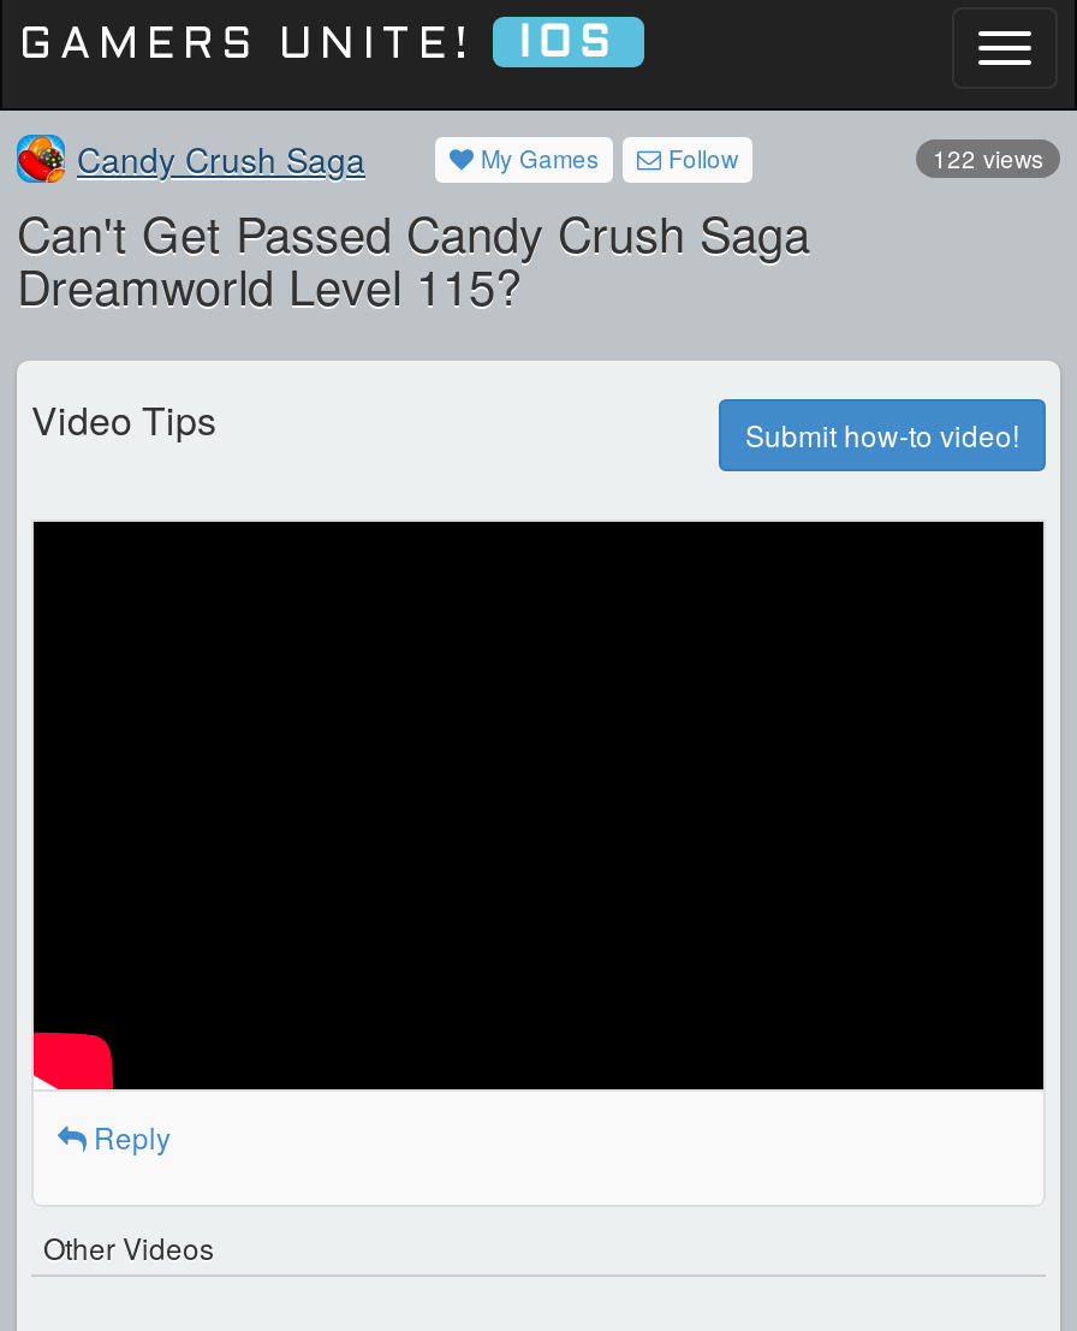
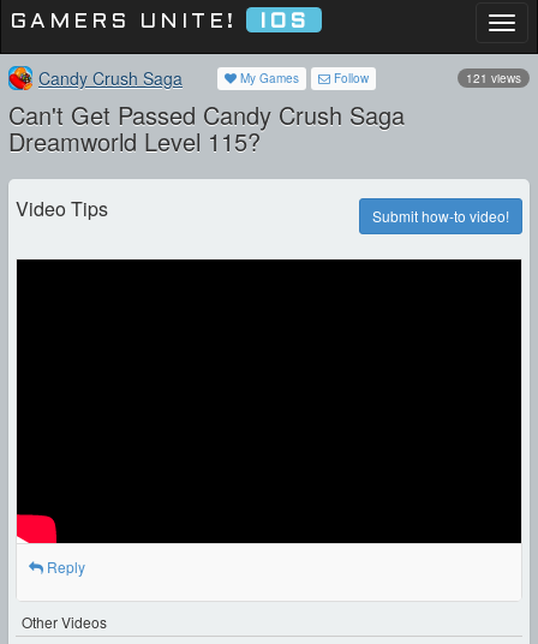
[933,142,1043,176] 122 views -> [466,70,521,87] 121 views

